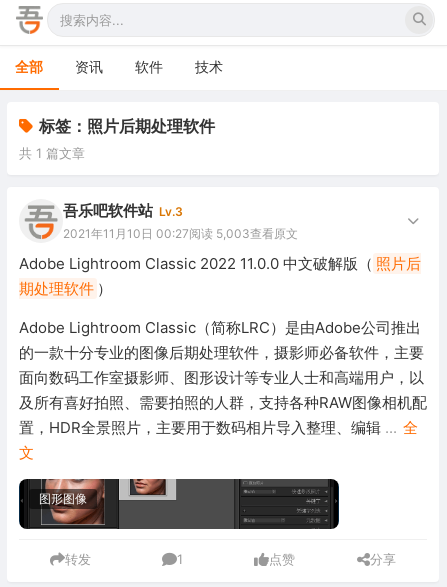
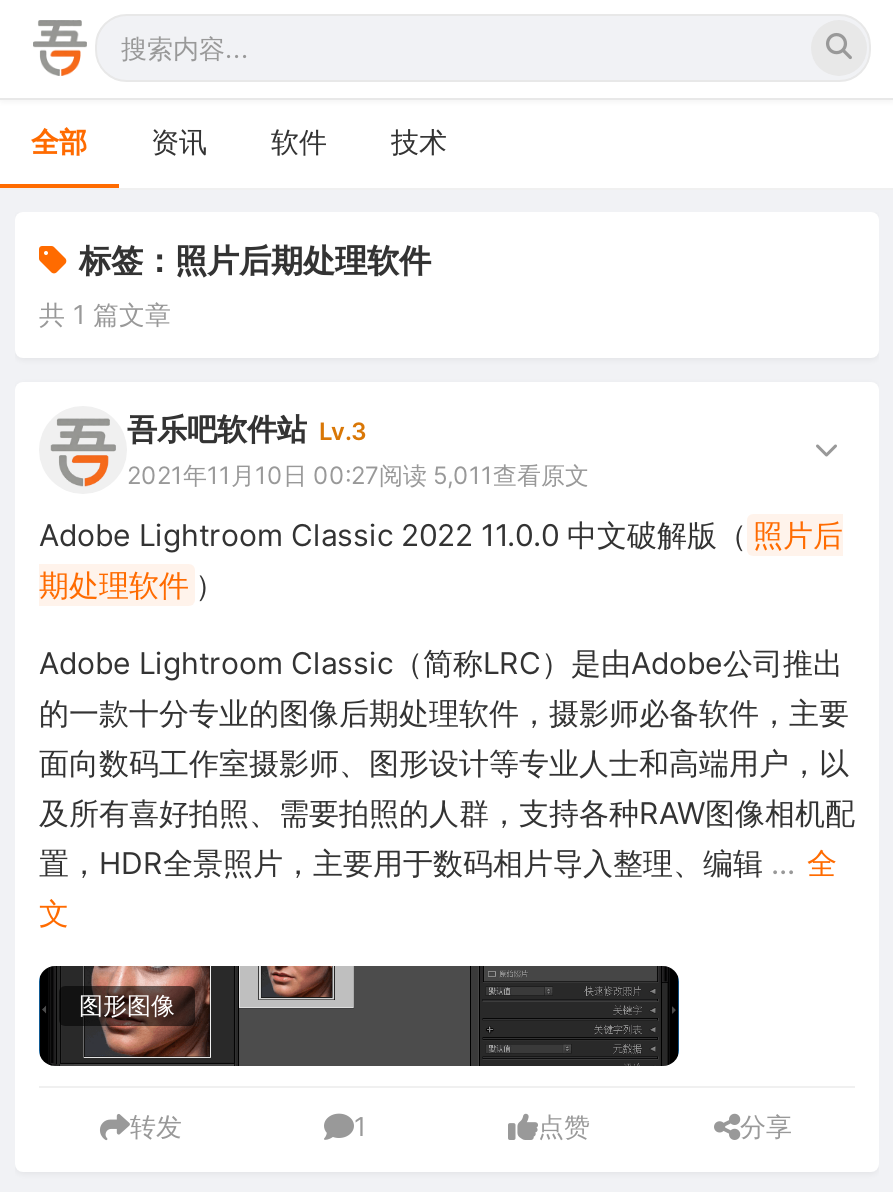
[63,226,298,241] 2021年11月10日 00:27阅读 5,003查看原文 -> [127,460,589,490] 2021年11月10日 00:27阅读 5,011查看原文

